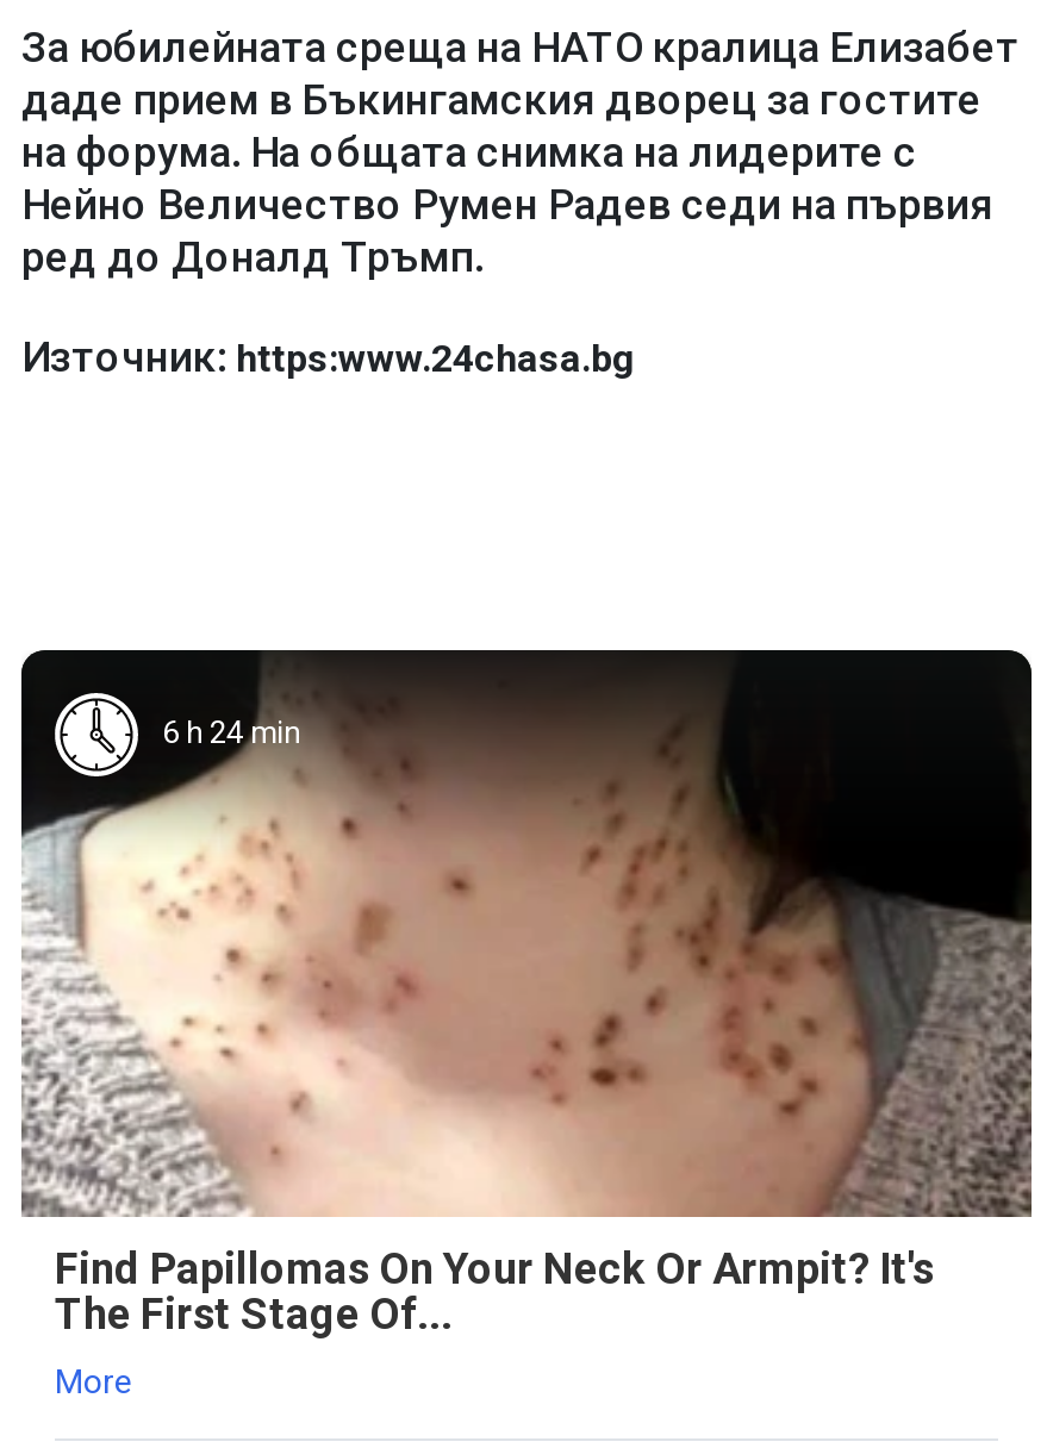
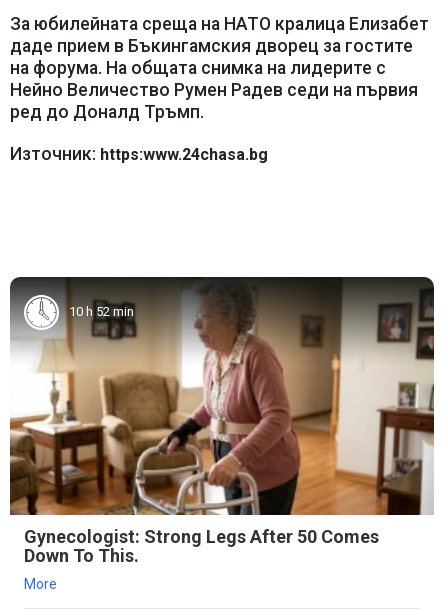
[19,655,1034,1219] [image] | 6 h 24 min -> [9,280,435,516] [image] | 10 h 52 min
[55,1243,934,1338] Find Papillomas On Your Neck Or Armpit? It's | The First Stage Of... -> [24,526,379,566] Gynecologist: Strong Legs After 50 Comes | Down To This.

